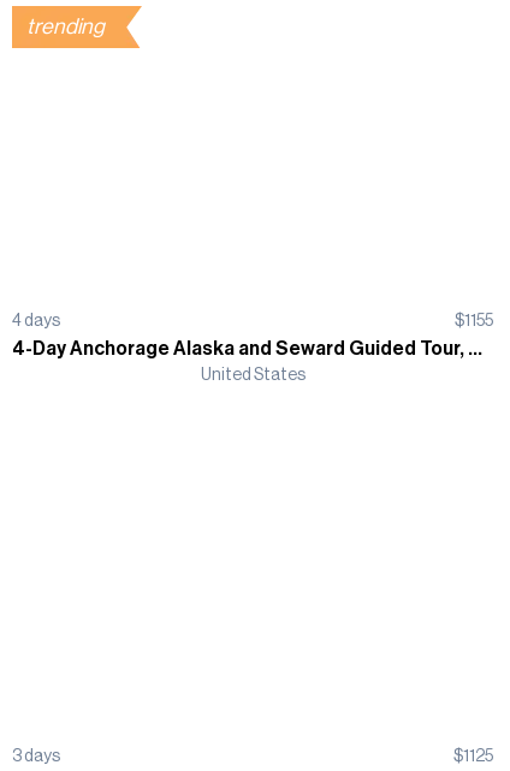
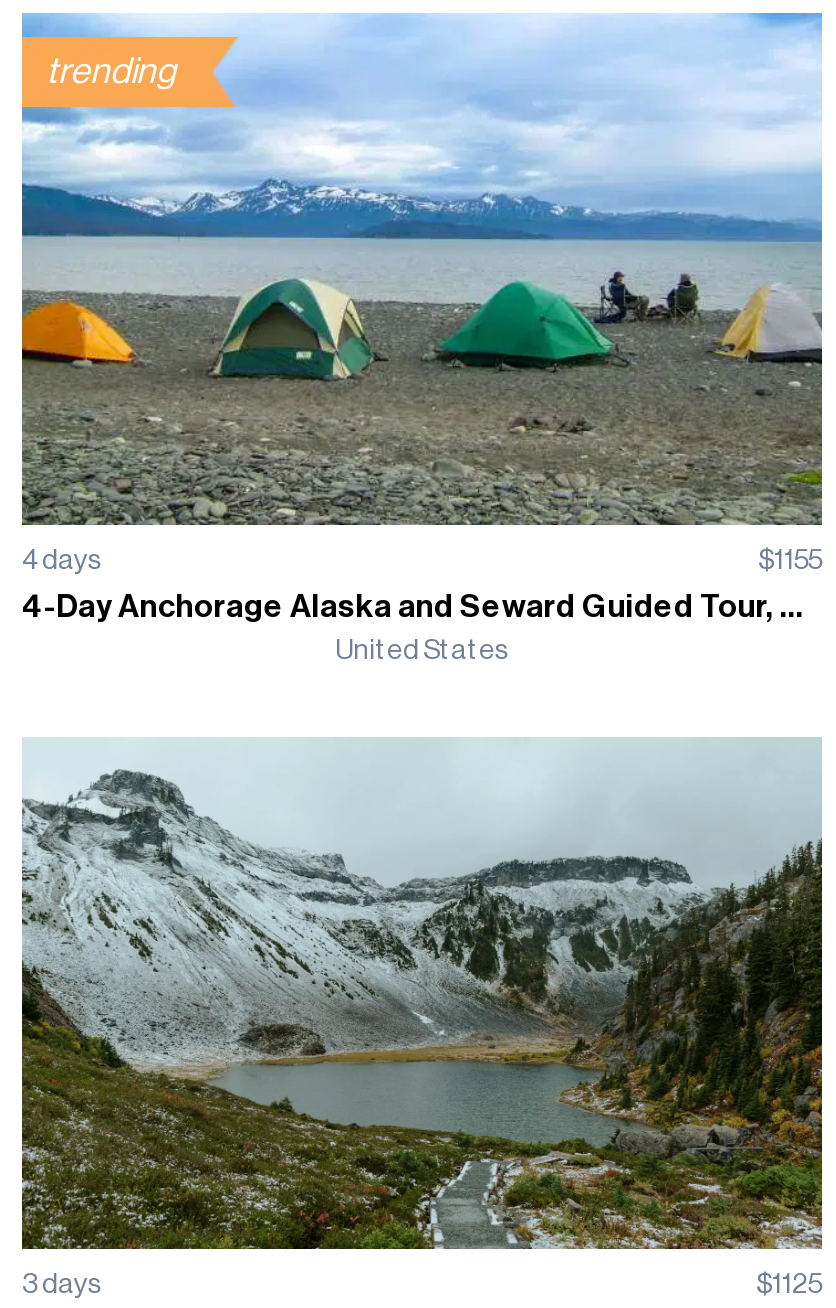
none -> [20,11,824,527] [image]
none -> [20,737,824,1251] [image]

